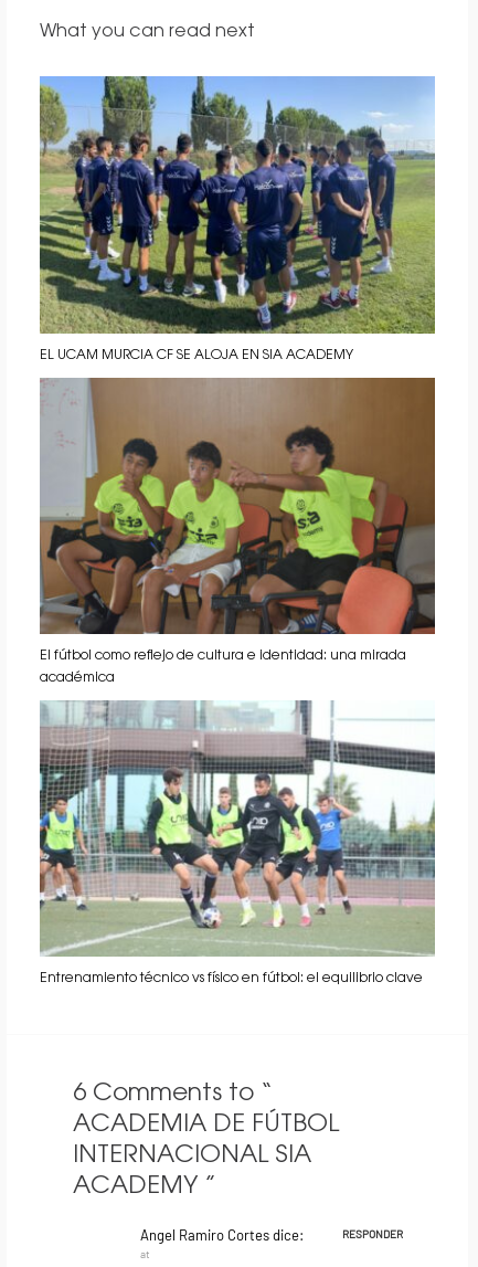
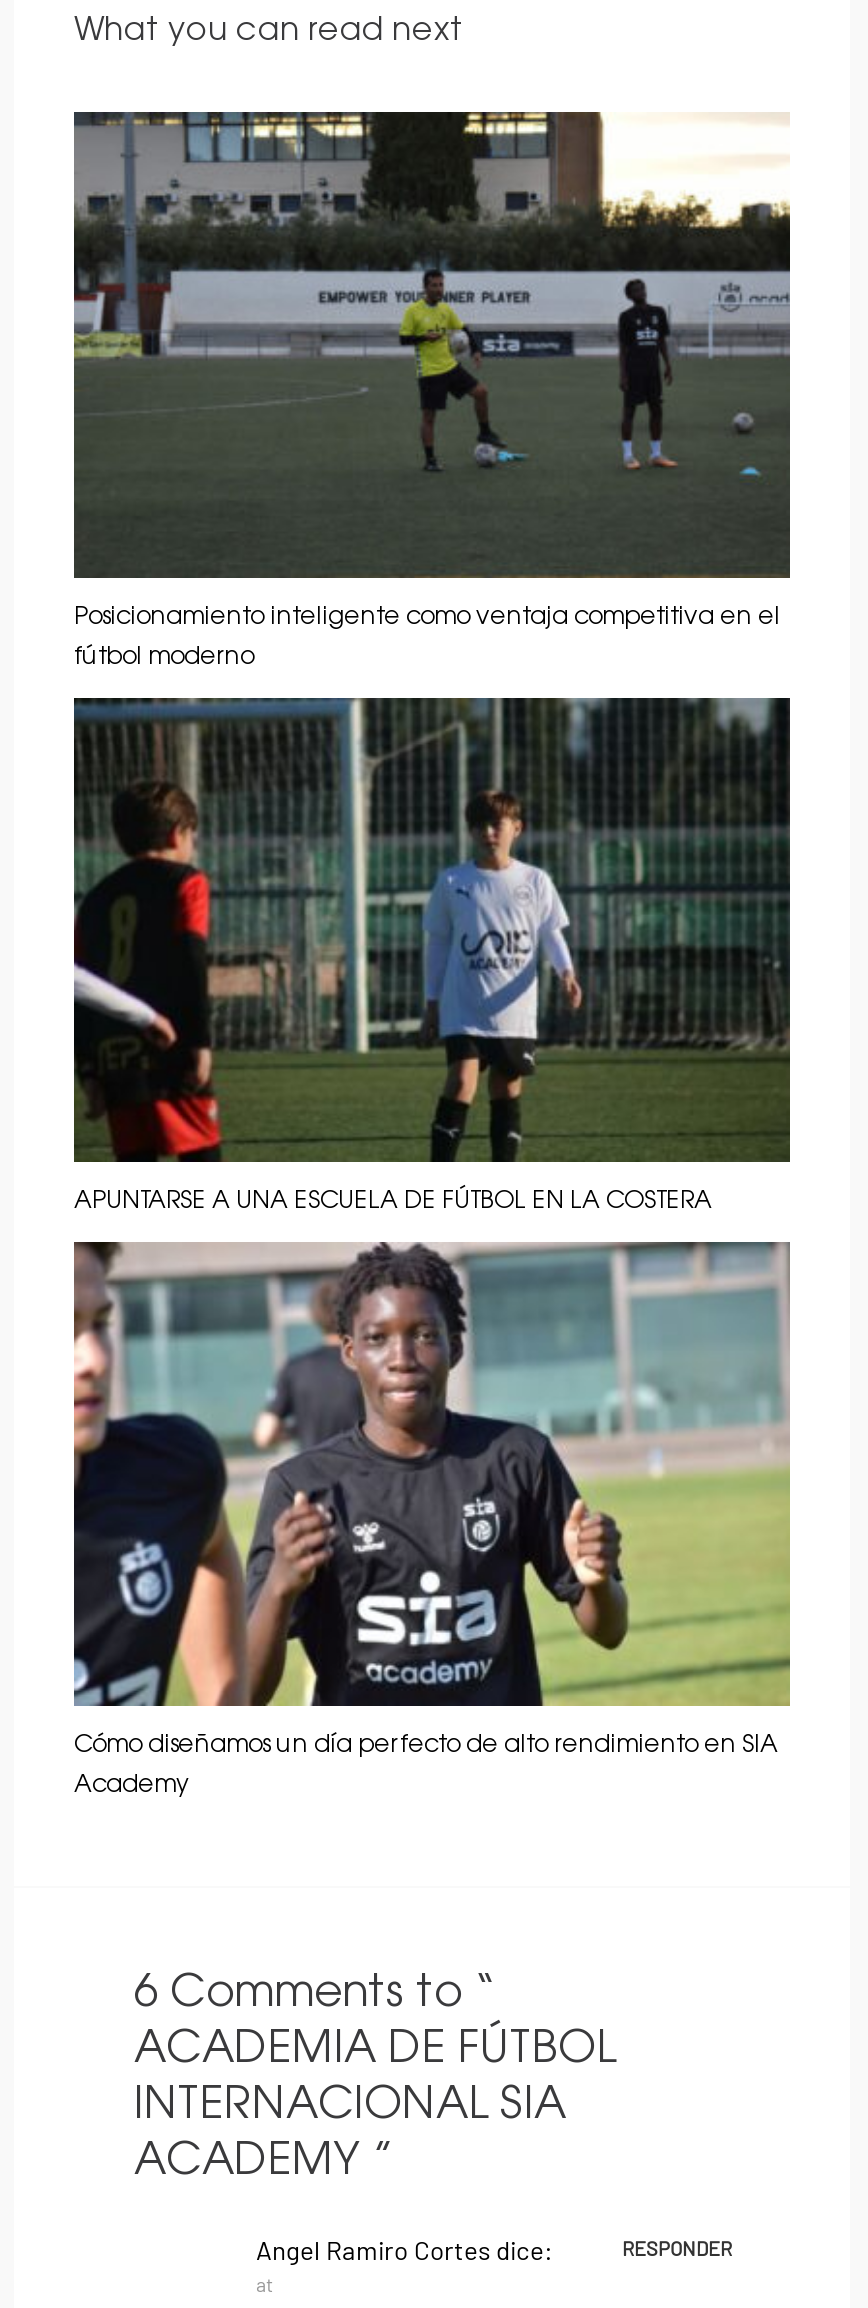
[39,75,436,362] [image] | EL UCAM MURCIA CF SE ALOJA EN SIA ACADEMY -> [72,110,792,669] [image] | Posicionamiento inteligente como ventaja competitiva en el | fútbol moderno
[40,377,435,685] [image] | El fútbol como reflejo de cultura e identidad: una mirada | académica -> [74,696,790,1214] [image] | APUNTARSE A UNA ESCUELA DE FÚTBOL EN LA COSTERA
[39,700,436,985] [image] | Entrenamiento técnico vs físico en fútbol: el equilibrio clave -> [72,1240,792,1798] [image] | Cómo diseñamos un día perfecto de alto rendimiento en SIA | Academy

